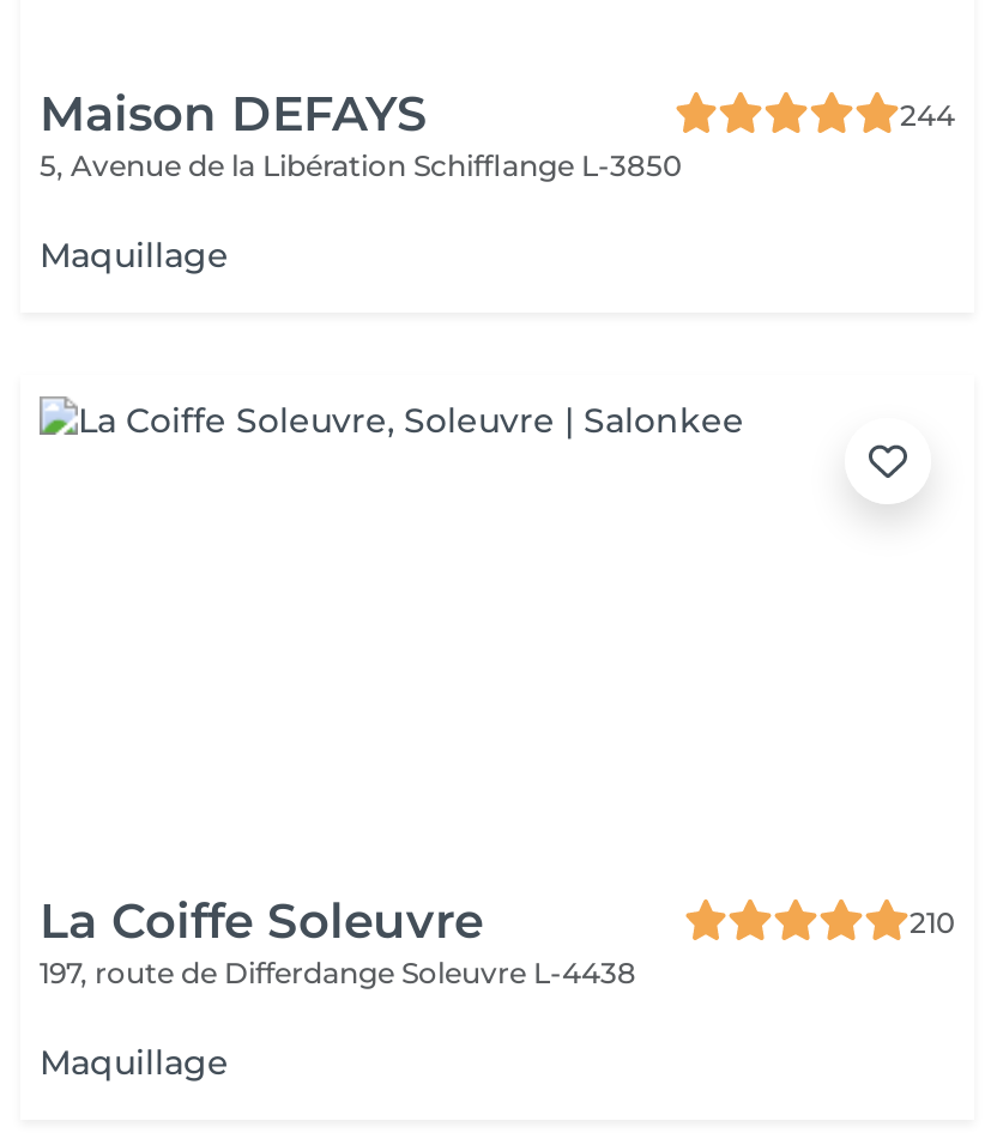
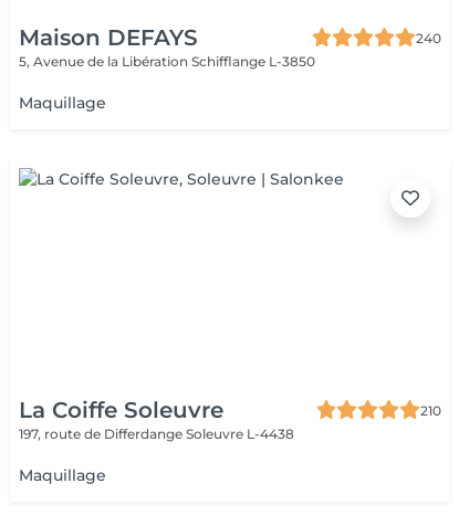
[900,97,955,133] 244 -> [416,30,441,46] 240

